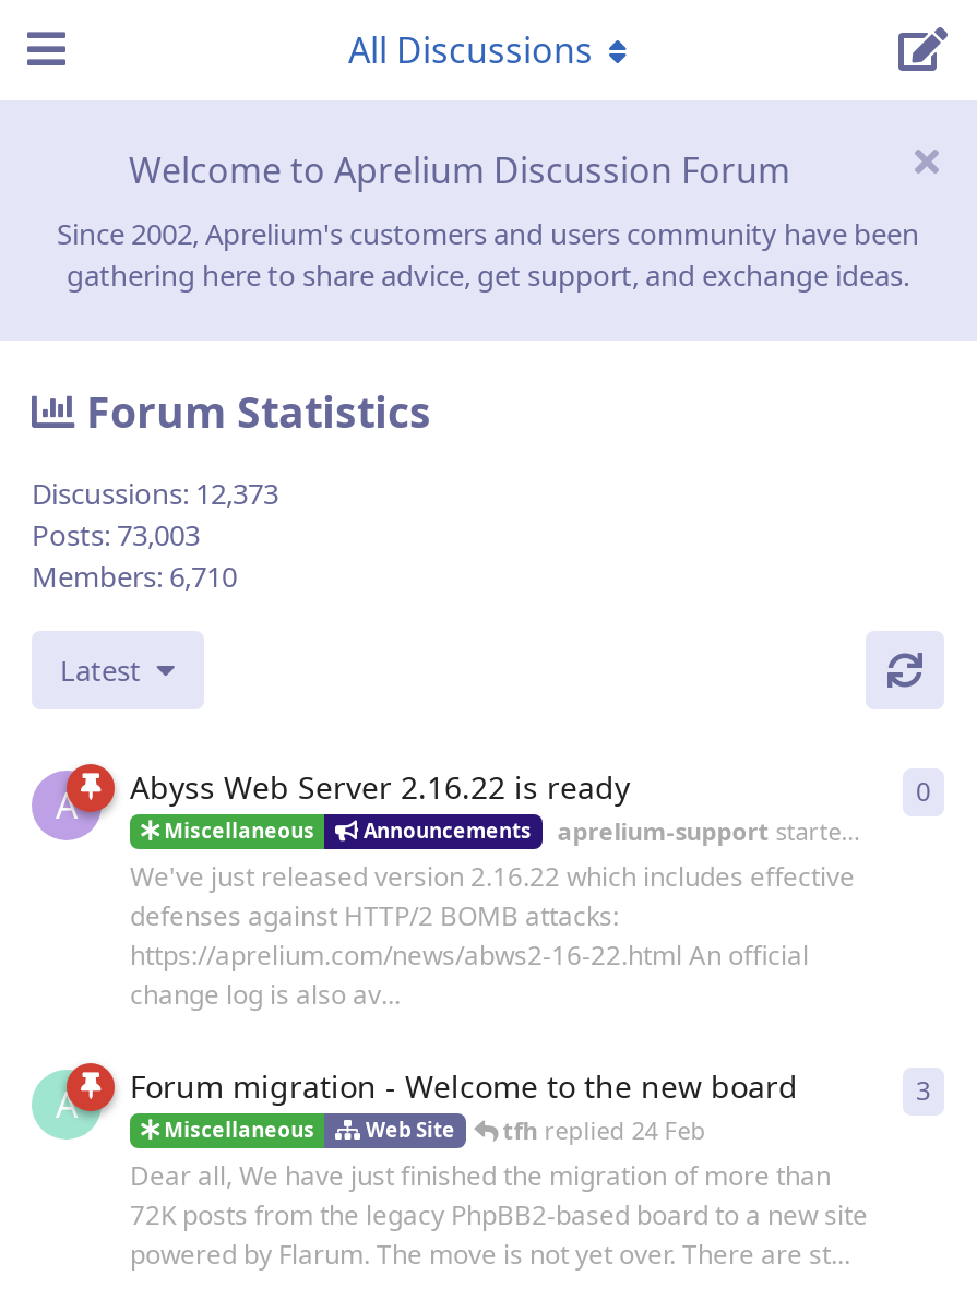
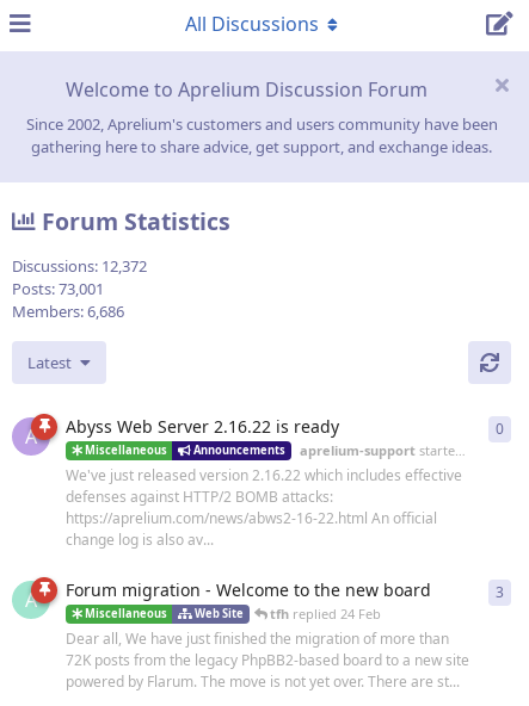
[32,474,278,513] Discussions: 12,373 -> [12,255,147,277] Discussions: 12,372
[32,516,200,555] Posts: 73,003 -> [12,278,104,300] Posts: 73,001
[32,557,237,596] Members: 6,710 -> [12,301,124,322] Members: 6,686

